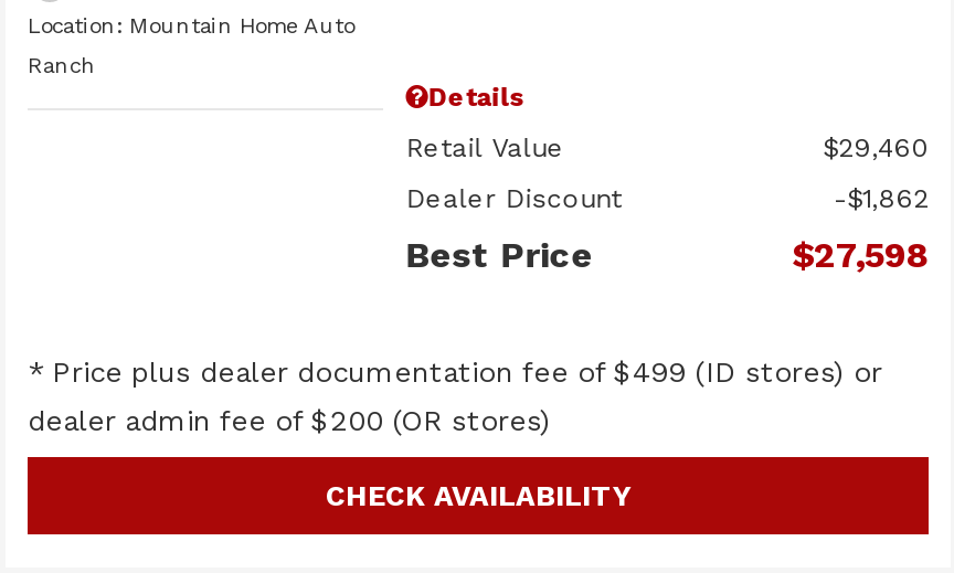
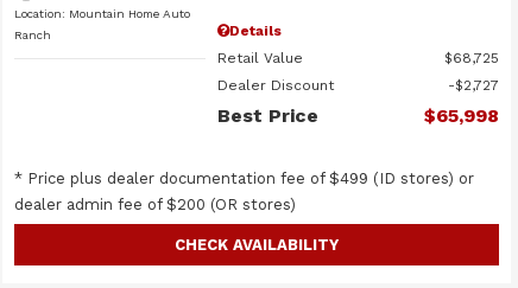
[823,132,929,163] $29,460 -> [444,50,499,66] $68,725
[847,183,929,214] $1,862 -> [455,77,499,94] $2,727
[792,234,929,276] $27,598 -> [424,104,499,127] $65,998

